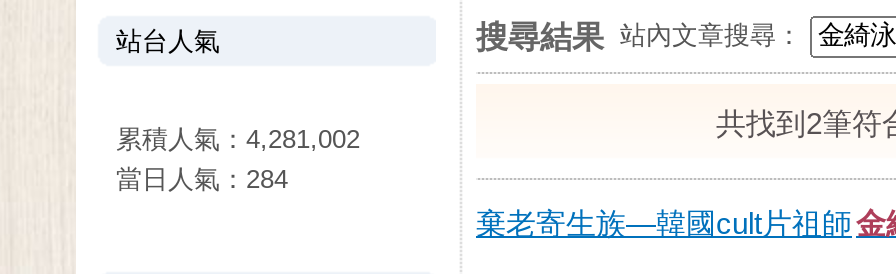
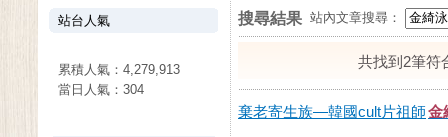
[116,124,360,154] 累積人氣：4,281,002 -> [58,62,180,77] 累積人氣：4,279,913
[116,164,288,194] 當日人氣：284 -> [58,82,144,97] 當日人氣：304

